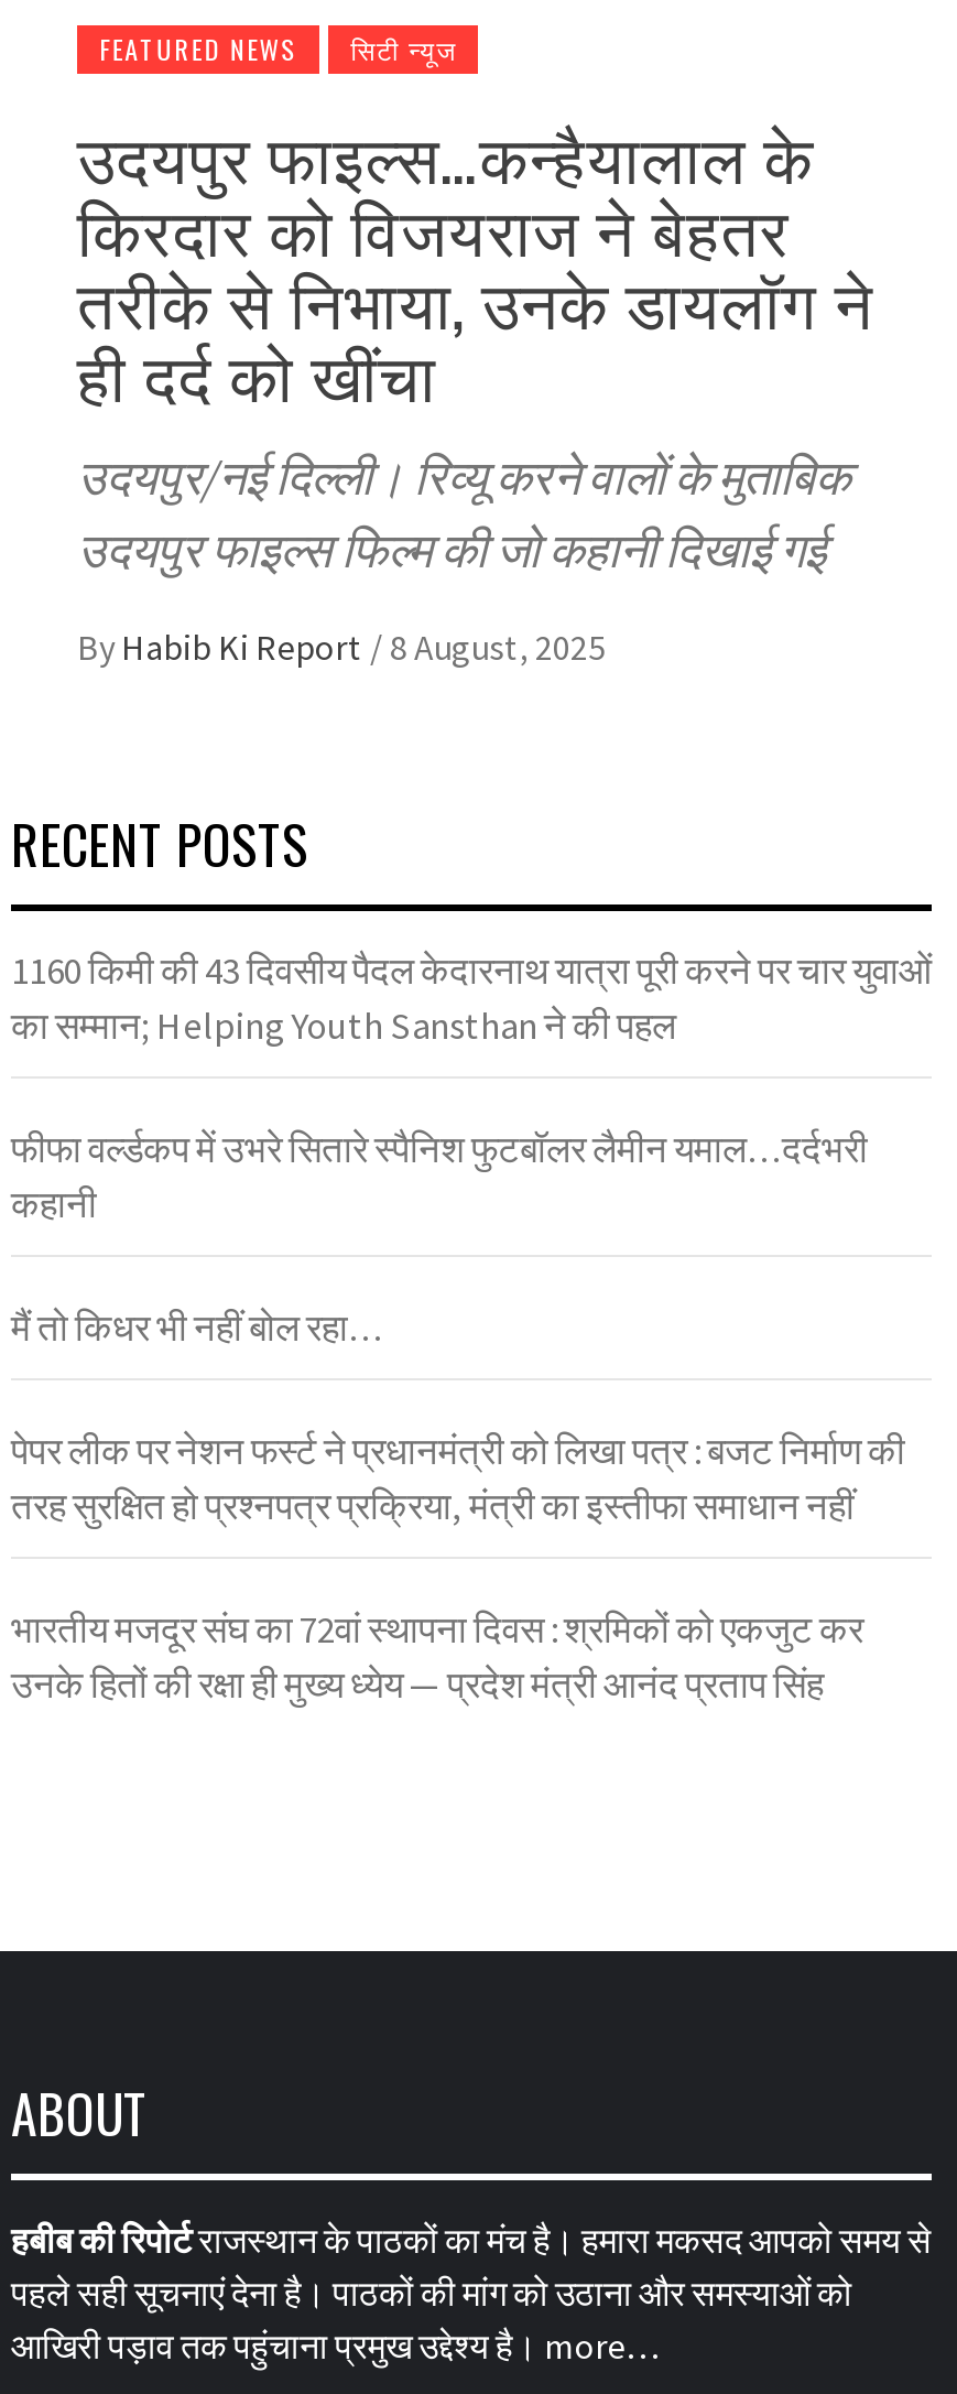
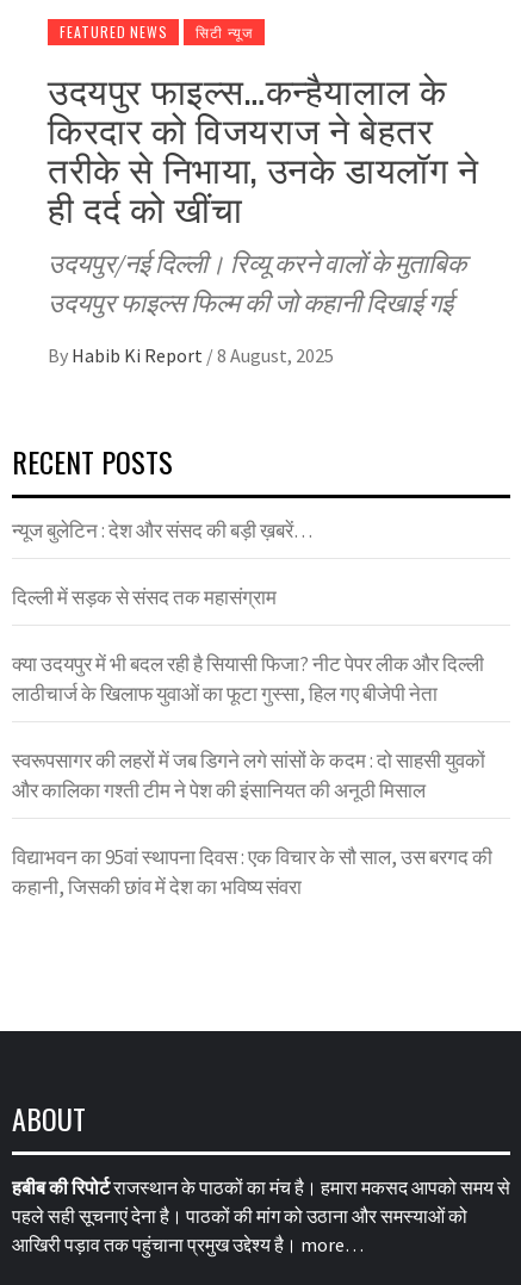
[11,947,932,1051] 1160 किमी की 43 दिवसीय पैदल केदारनाथ यात्रा पूरी करने पर चार युवाओं | का सम्मान; Helping Youth Sansthan ने की पहल -> [12,518,312,544] न्यूज बुलेटिन : देश और संसद की बड़ी ख़बरें…
[11,1126,868,1230] फीफा वर्ल्डकप में उभरे सितारे स्पैनिश फुटबॉलर लैमीन यमाल…दर्दभरी | कहानी -> [12,585,277,611] दिल्ली में सड़क से संसद तक महासंग्राम
[11,1304,383,1353] मैं तो किधर भी नहीं बोल रहा… -> [12,651,484,707] क्या उदयपुर में भी बदल रही है सियासी फिजा? नीट पेपर लीक और दिल्ली | लाठीचार्ज के खिलाफ युवाओं का फूटा गुस्सा, हिल गए बीजेपी नेता
[11,1428,905,1531] पेपर लीक पर नेशन फर्स्ट ने प्रधानमंत्री को लिखा पत्र : बजट निर्माण की | तरह सुरक्षित हो प्रश्नपत्र प्रक्रिया, मंत्री का इस्तीफा समाधान नहीं -> [12,748,485,804] स्वरूपसागर की लहरों में जब डिगने लगे सांसों के कदम : दो साहसी युवकों | और कालिका गश्ती टीम ने पेश की इंसानियत की अनूठी मिसाल
[11,1606,863,1710] भारतीय मजदूर संघ का 72वां स्थापना दिवस : श्रमिकों को एकजुट कर | उनके हितों की रक्षा ही मुख्य ध्येय — प्रदेश मंत्री आनंद प्रताप सिंह -> [12,845,492,901] विद्याभवन का 95वां स्थापना दिवस : एक विचार के सौ साल, उस बरगद की | कहानी, जिसकी छांव में देश का भविष्य संवरा

